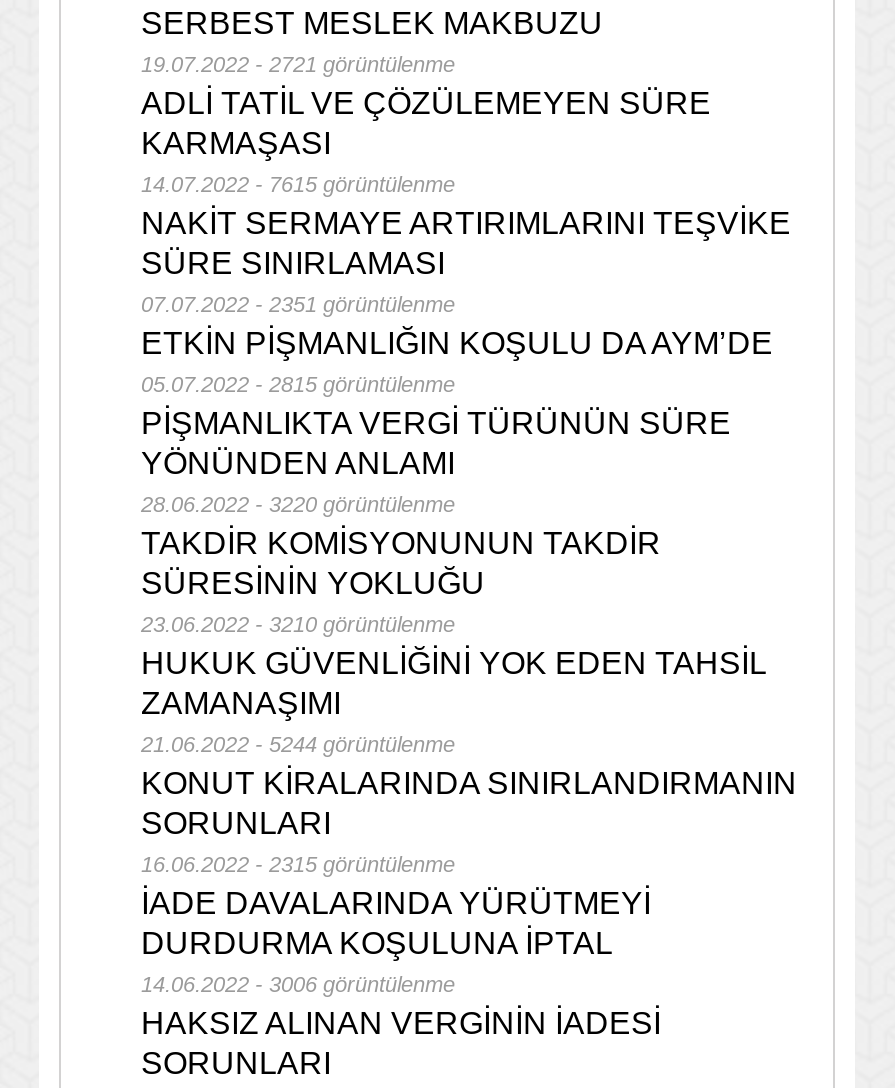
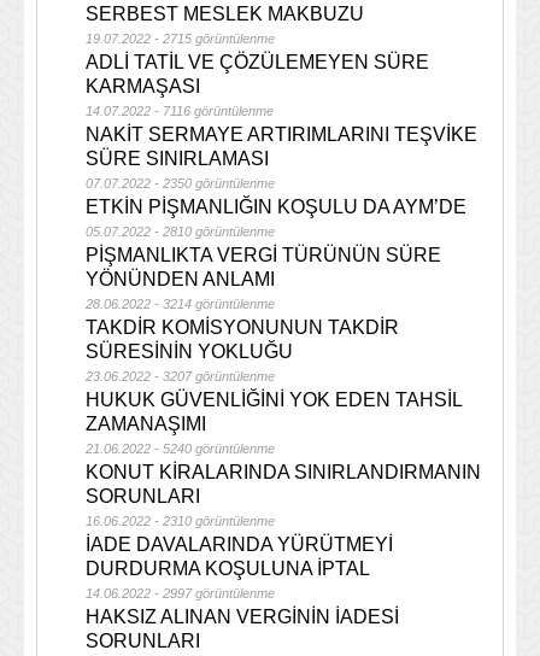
[141,53,455,77] 19.07.2022 - 2721 görüntülenme -> [86,32,275,46] 19.07.2022 - 2715 görüntülenme
[141,173,455,197] 14.07.2022 - 7615 görüntülenme -> [86,104,274,119] 14.07.2022 - 7116 görüntülenme
[141,293,455,317] 07.07.2022 - 2351 görüntülenme -> [86,176,275,191] 07.07.2022 - 2350 görüntülenme
[141,373,455,397] 05.07.2022 - 2815 görüntülenme -> [86,225,275,239] 05.07.2022 - 2810 görüntülenme
[141,493,455,517] 28.06.2022 - 3220 görüntülenme -> [86,297,275,311] 28.06.2022 - 3214 görüntülenme
[141,613,455,637] 23.06.2022 - 3210 görüntülenme -> [86,369,275,384] 23.06.2022 - 3207 görüntülenme
[141,733,455,757] 21.06.2022 - 5244 görüntülenme -> [86,442,275,456] 21.06.2022 - 5240 görüntülenme
[141,853,455,877] 16.06.2022 - 2315 görüntülenme -> [86,514,275,529] 16.06.2022 - 2310 görüntülenme
[141,973,455,997] 14.06.2022 - 3006 görüntülenme -> [86,586,275,601] 14.06.2022 - 2997 görüntülenme

